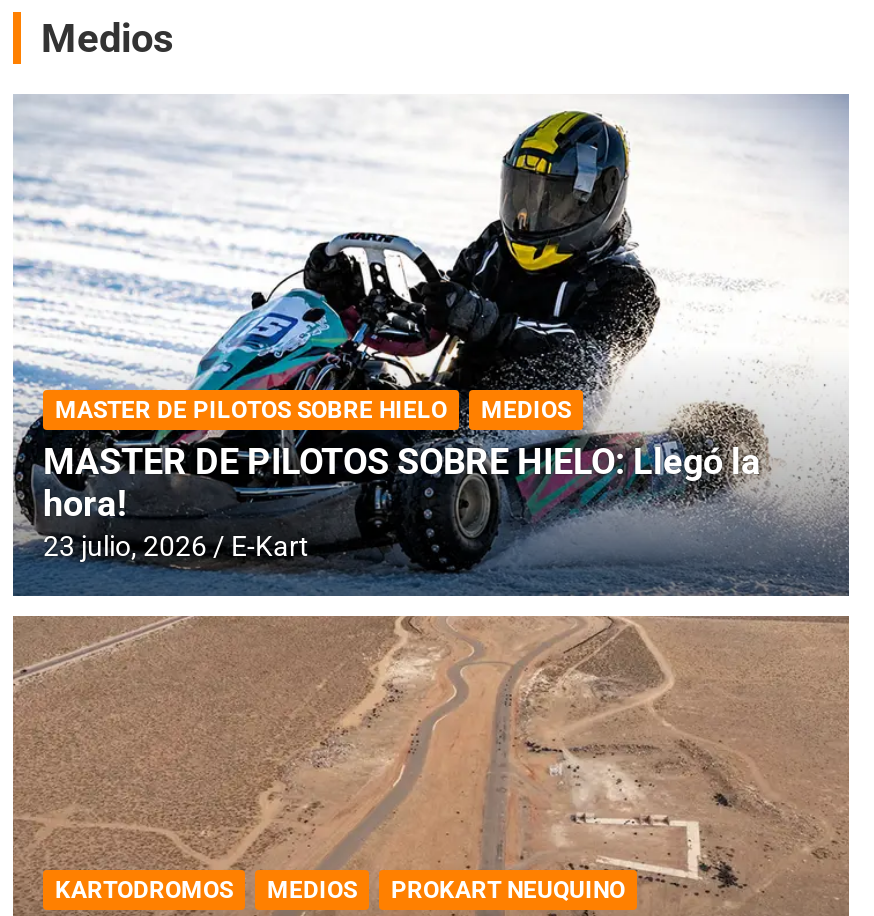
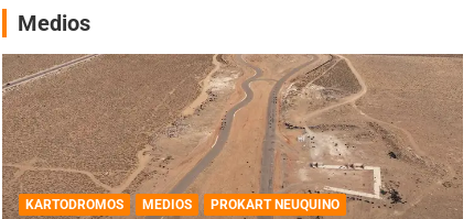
[13,94,849,598] [image] | MASTER DE PILOTOS SOBRE HIELO | MEDIOS | MASTER DE PILOTOS SOBRE HIELO: Llegó la | hora! | 23 julio, 2026 | E-Kart -> none

